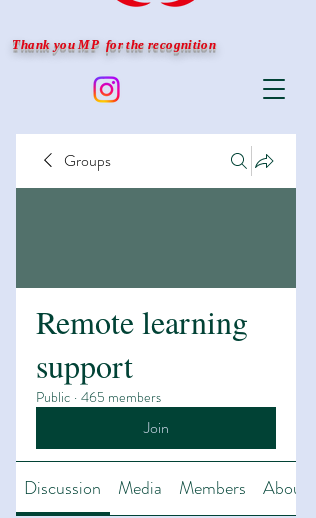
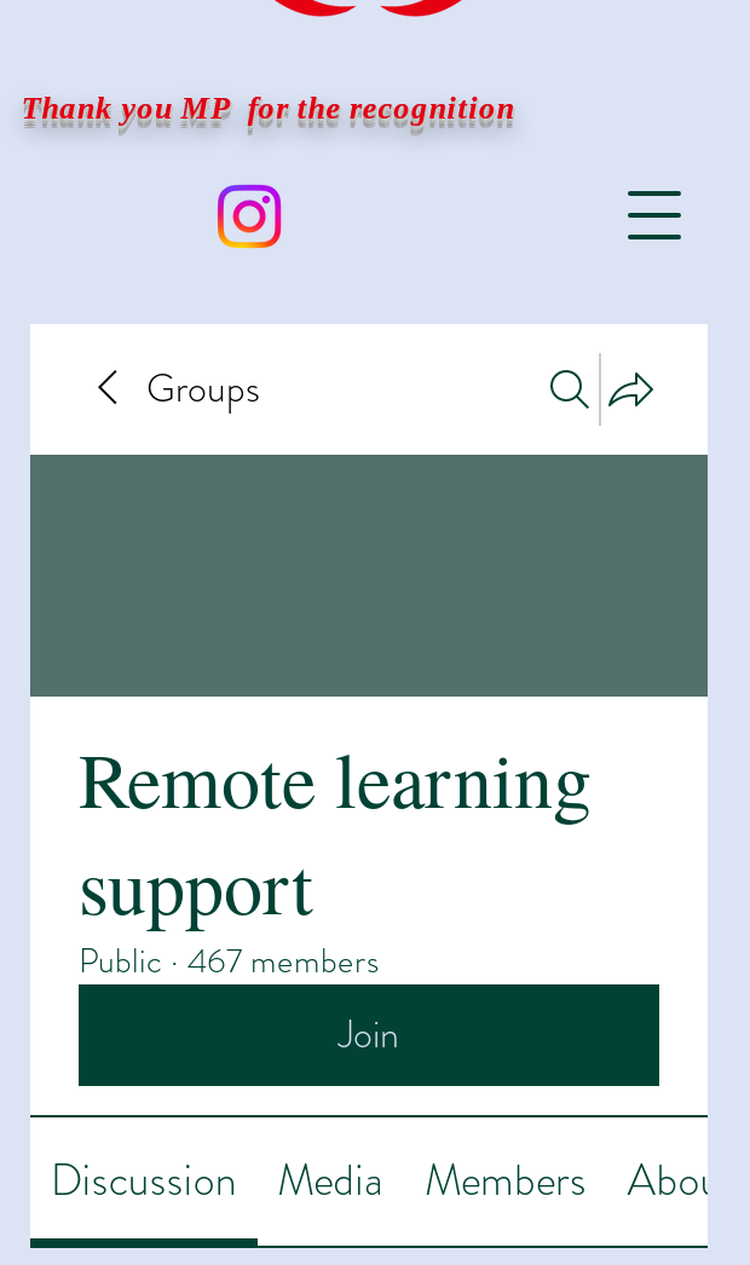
[36,387,161,407] Public · 465 members -> [79,936,379,984] Public · 467 members

